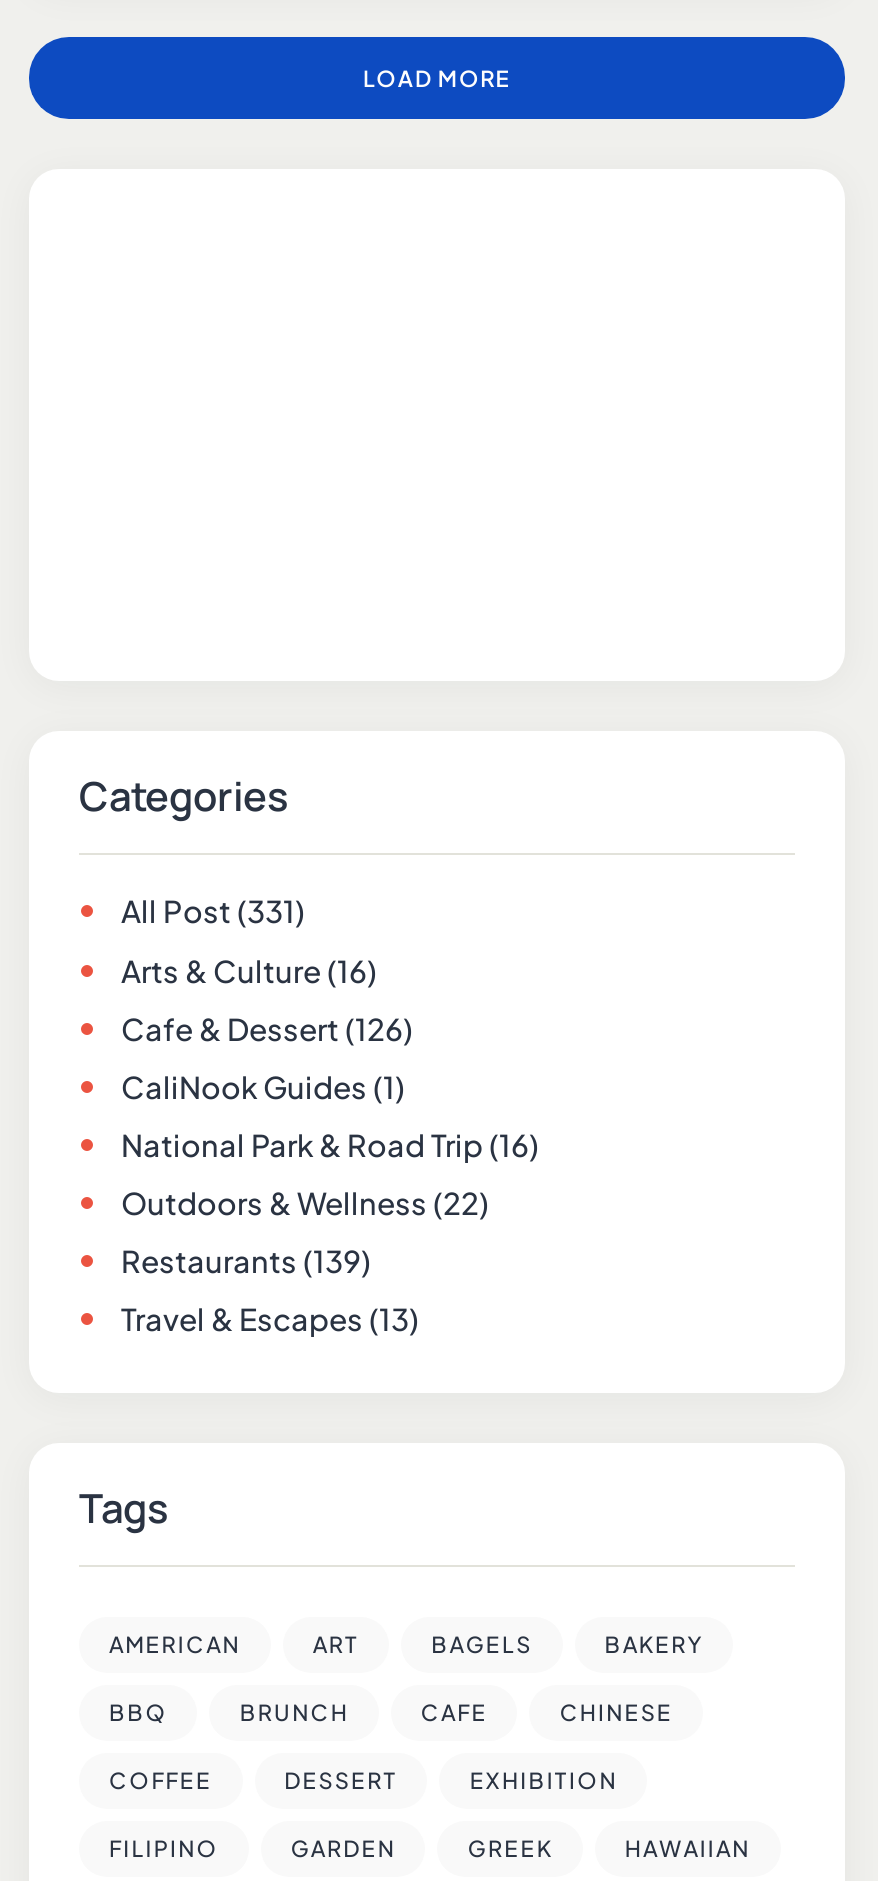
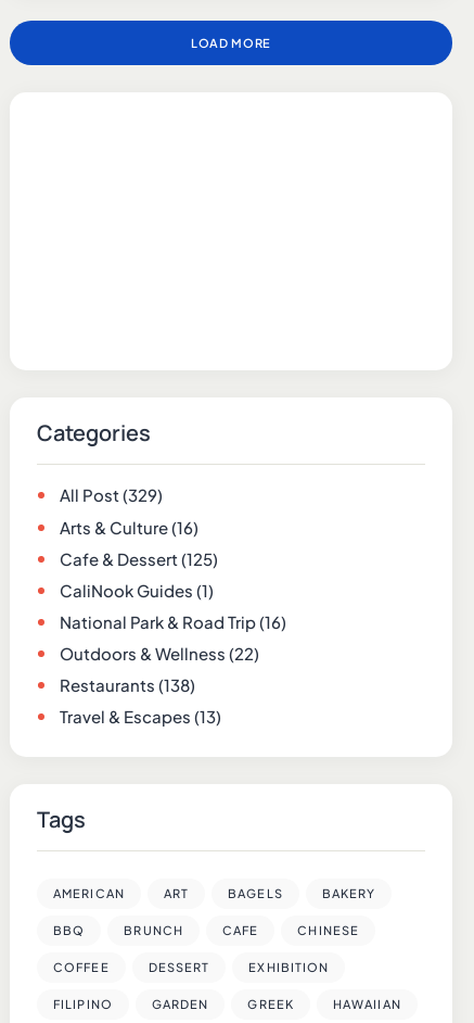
[121,892,305,930] All Post (331) -> [60,485,163,505] All Post (329)
[121,1008,413,1046] Cafe & Dessert (126) -> [60,548,218,569] Cafe & Dessert (125)
[121,1241,371,1279] Restaurants (139) -> [60,674,195,695] Restaurants (138)

